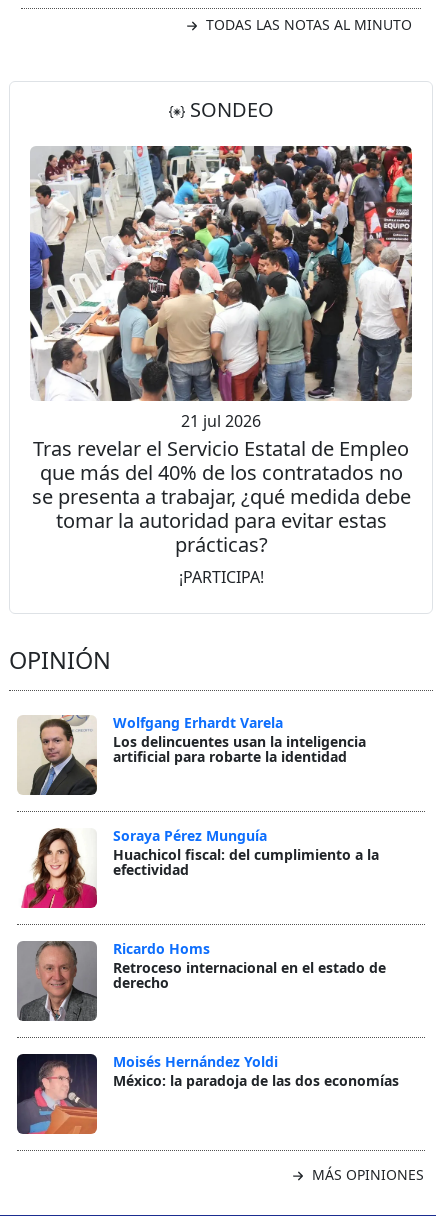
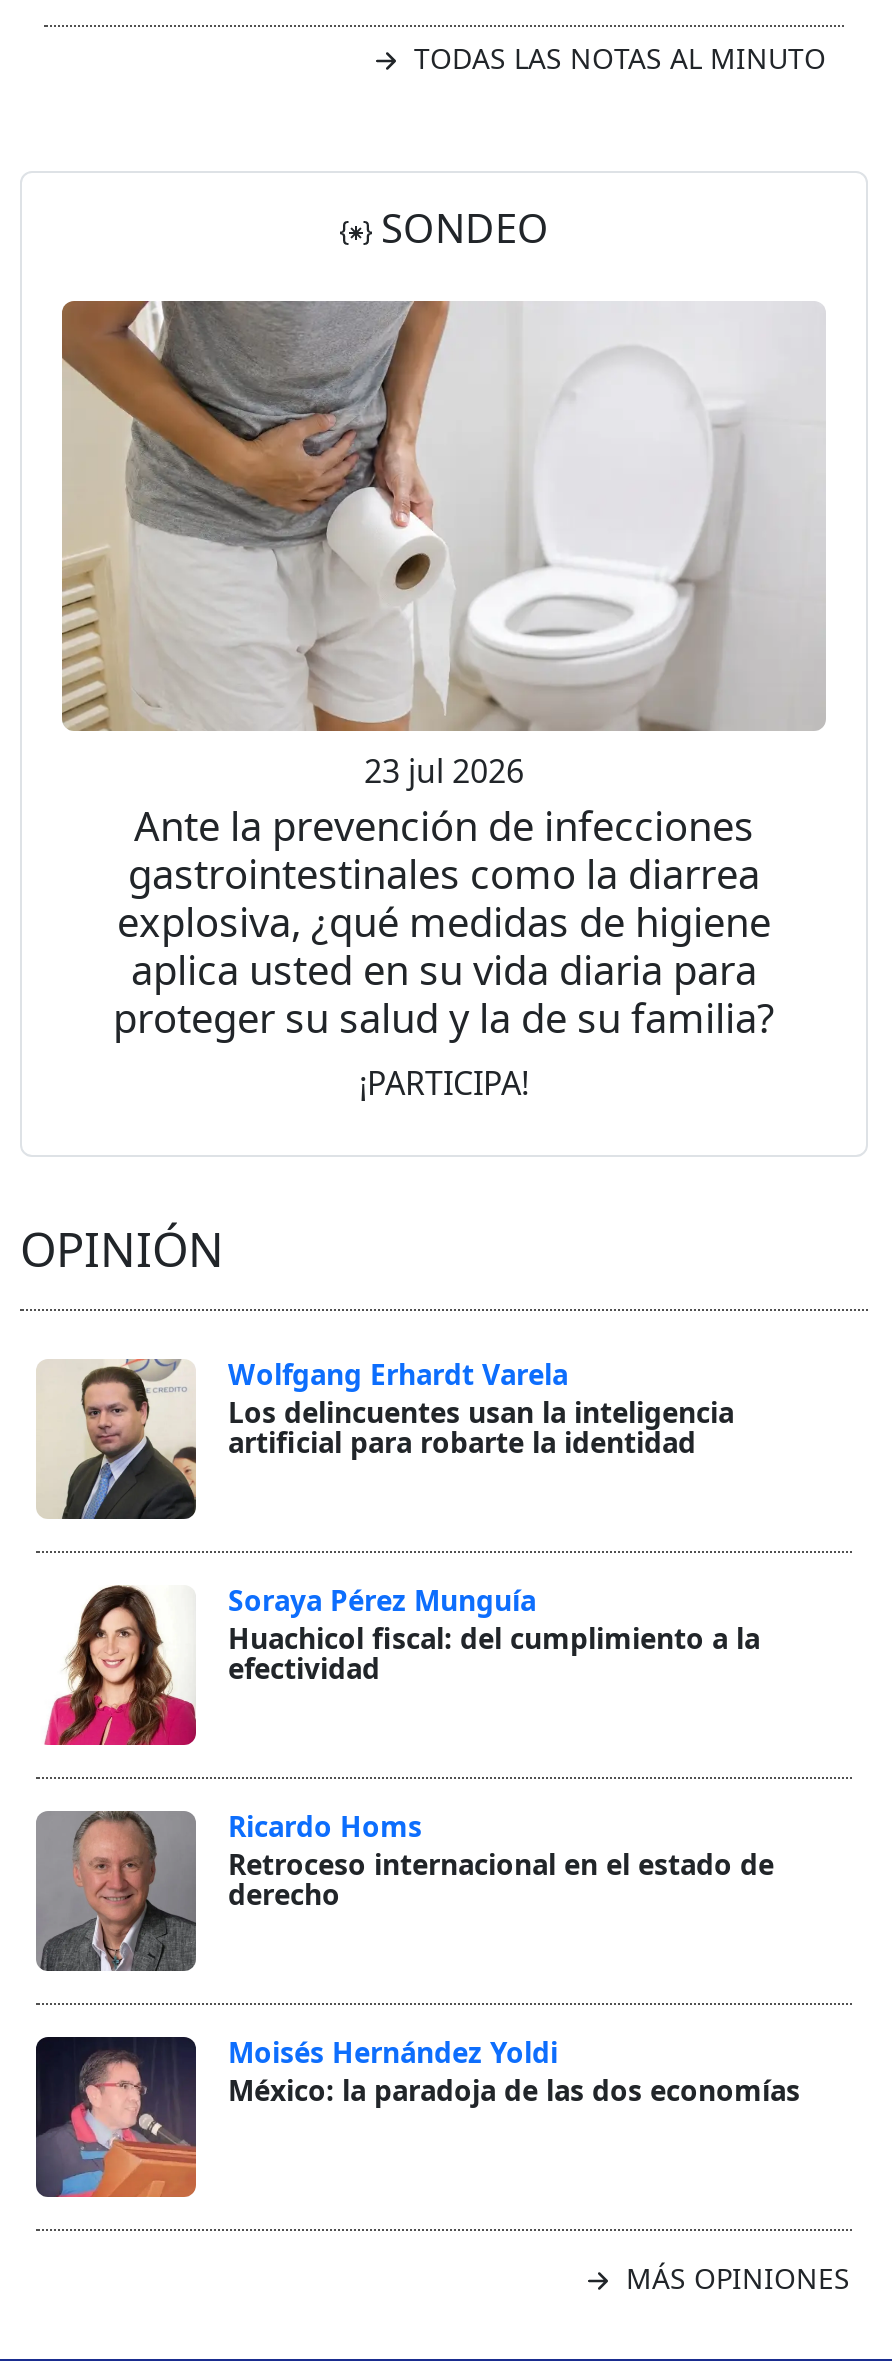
[29,145,413,558] [image] | 21 jul 2026 | Tras revelar el Servicio Estatal de Empleo | que más del 40% de los contratados no | se presenta a trabajar, ¿qué medida debe | tomar la autoridad para evitar estas | prácticas? -> [62,299,826,1045] [image] | 23 jul 2026 | Ante la prevención de infecciones | gastrointestinales como la diarrea | explosiva, ¿qué medidas de higiene | aplica usted en su vida diaria para | proteger su salud y la de su familia?

